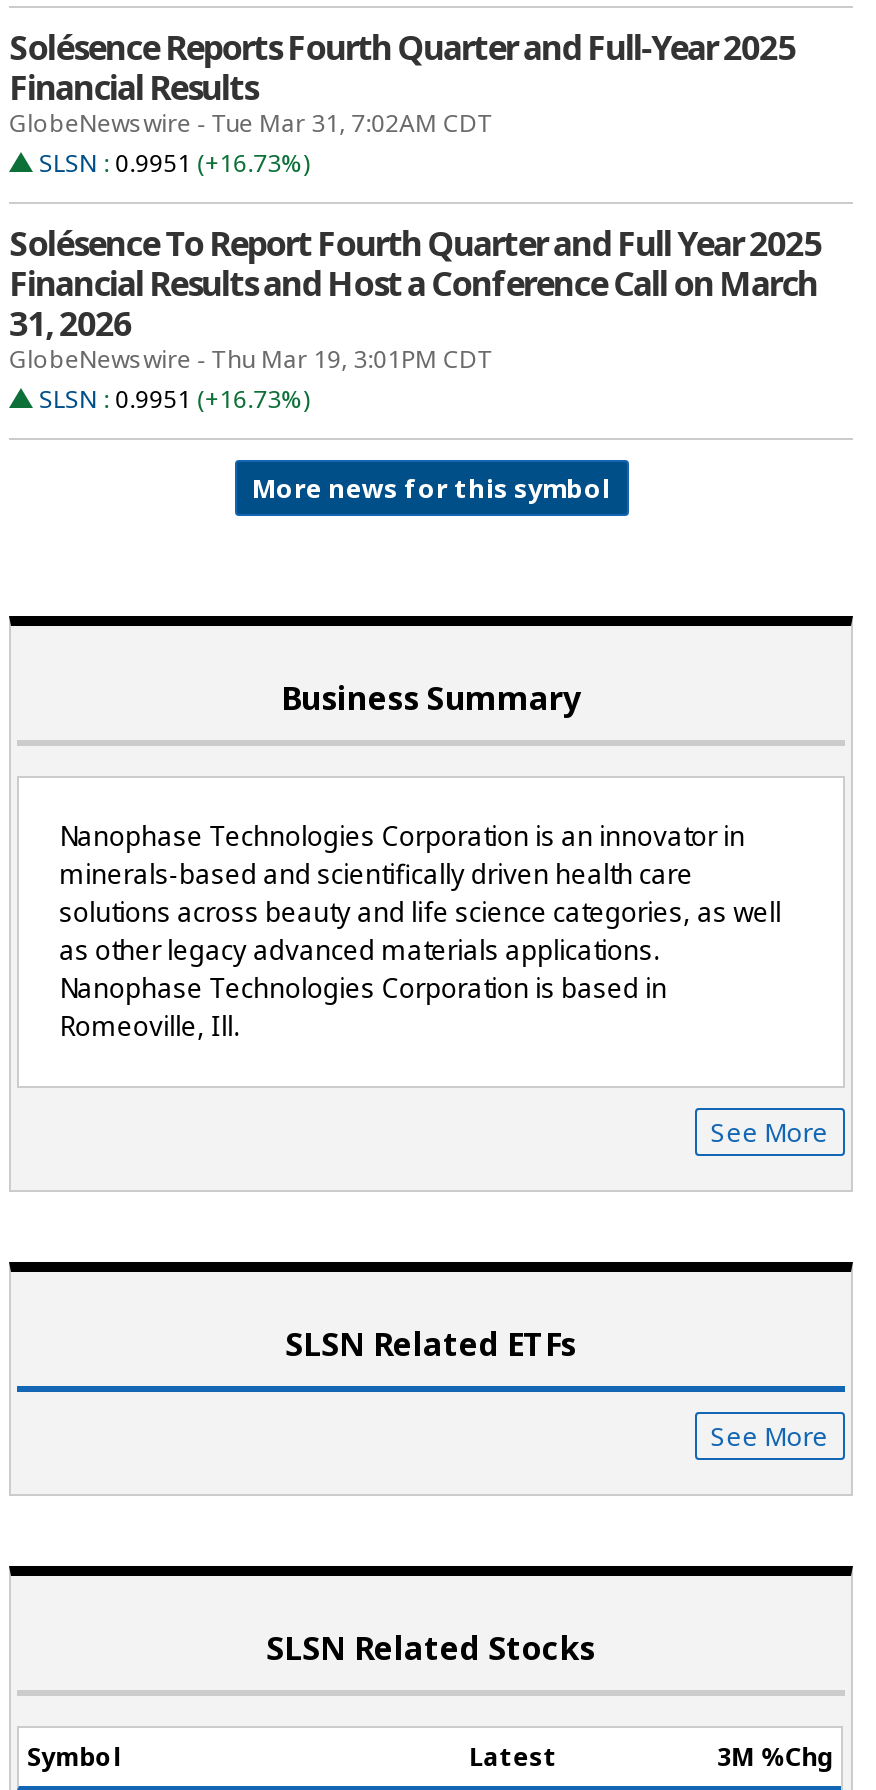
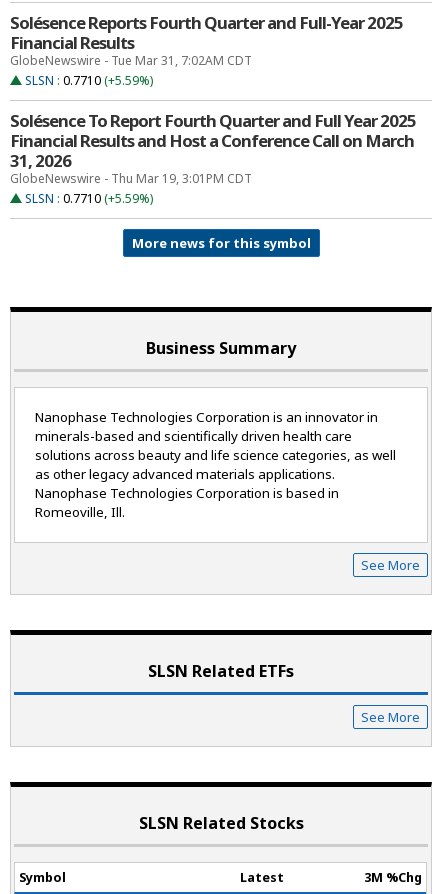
[39,147,309,181] SLSN : 0.9951 (+16.73%) -> [25,72,153,89] SLSN : 0.7710 (+5.59%)
[39,383,309,417] SLSN : 0.9951 (+16.73%) -> [25,190,153,207] SLSN : 0.7710 (+5.59%)

